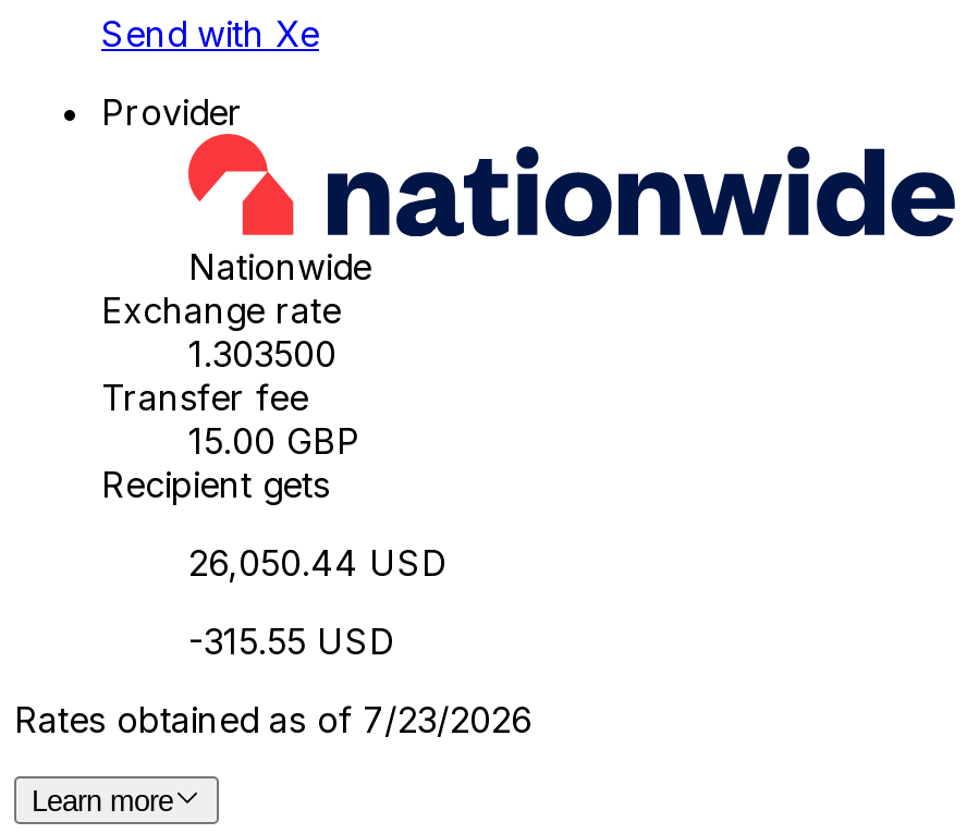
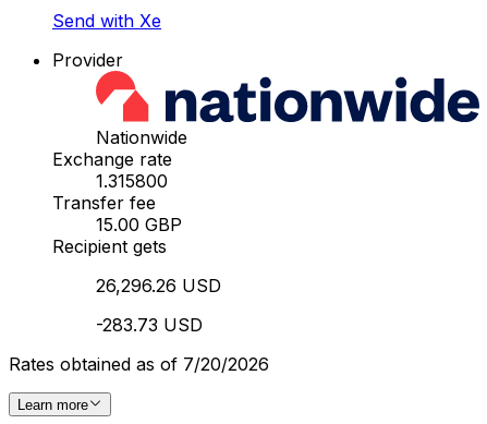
[188,332,336,376] 1.303500 -> [96,170,168,192] 1.315800
[188,541,448,585] 26,050.44 USD -> [96,275,221,296] 26,296.26 USD
[188,620,395,663] -315.55 USD -> [96,314,203,336] -283.73 USD
[14,698,533,741] Rates obtained as of 7/23/2026 -> [9,353,269,375] Rates obtained as of 7/20/2026

